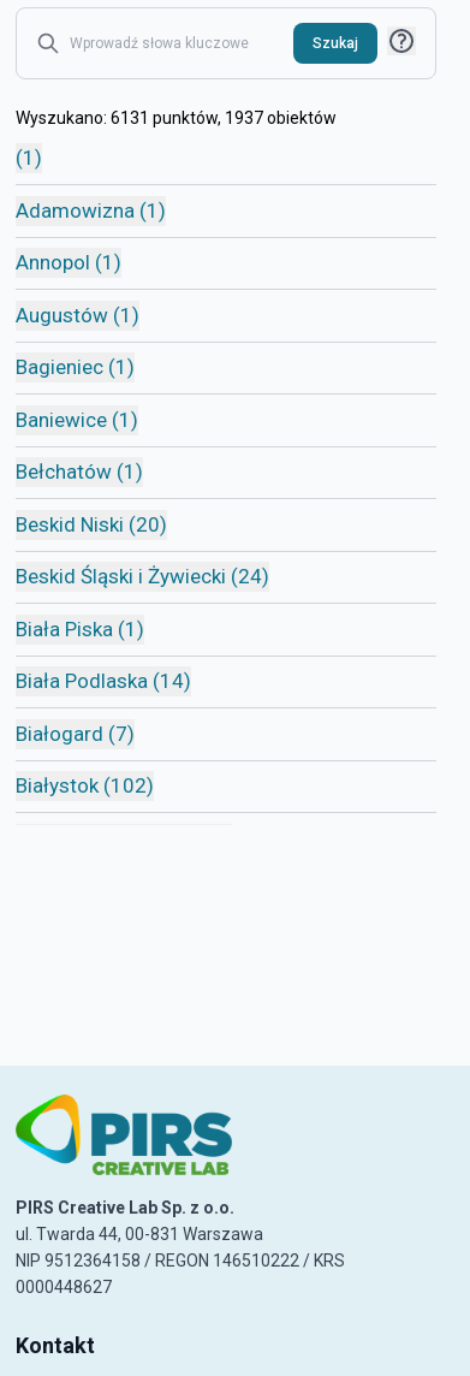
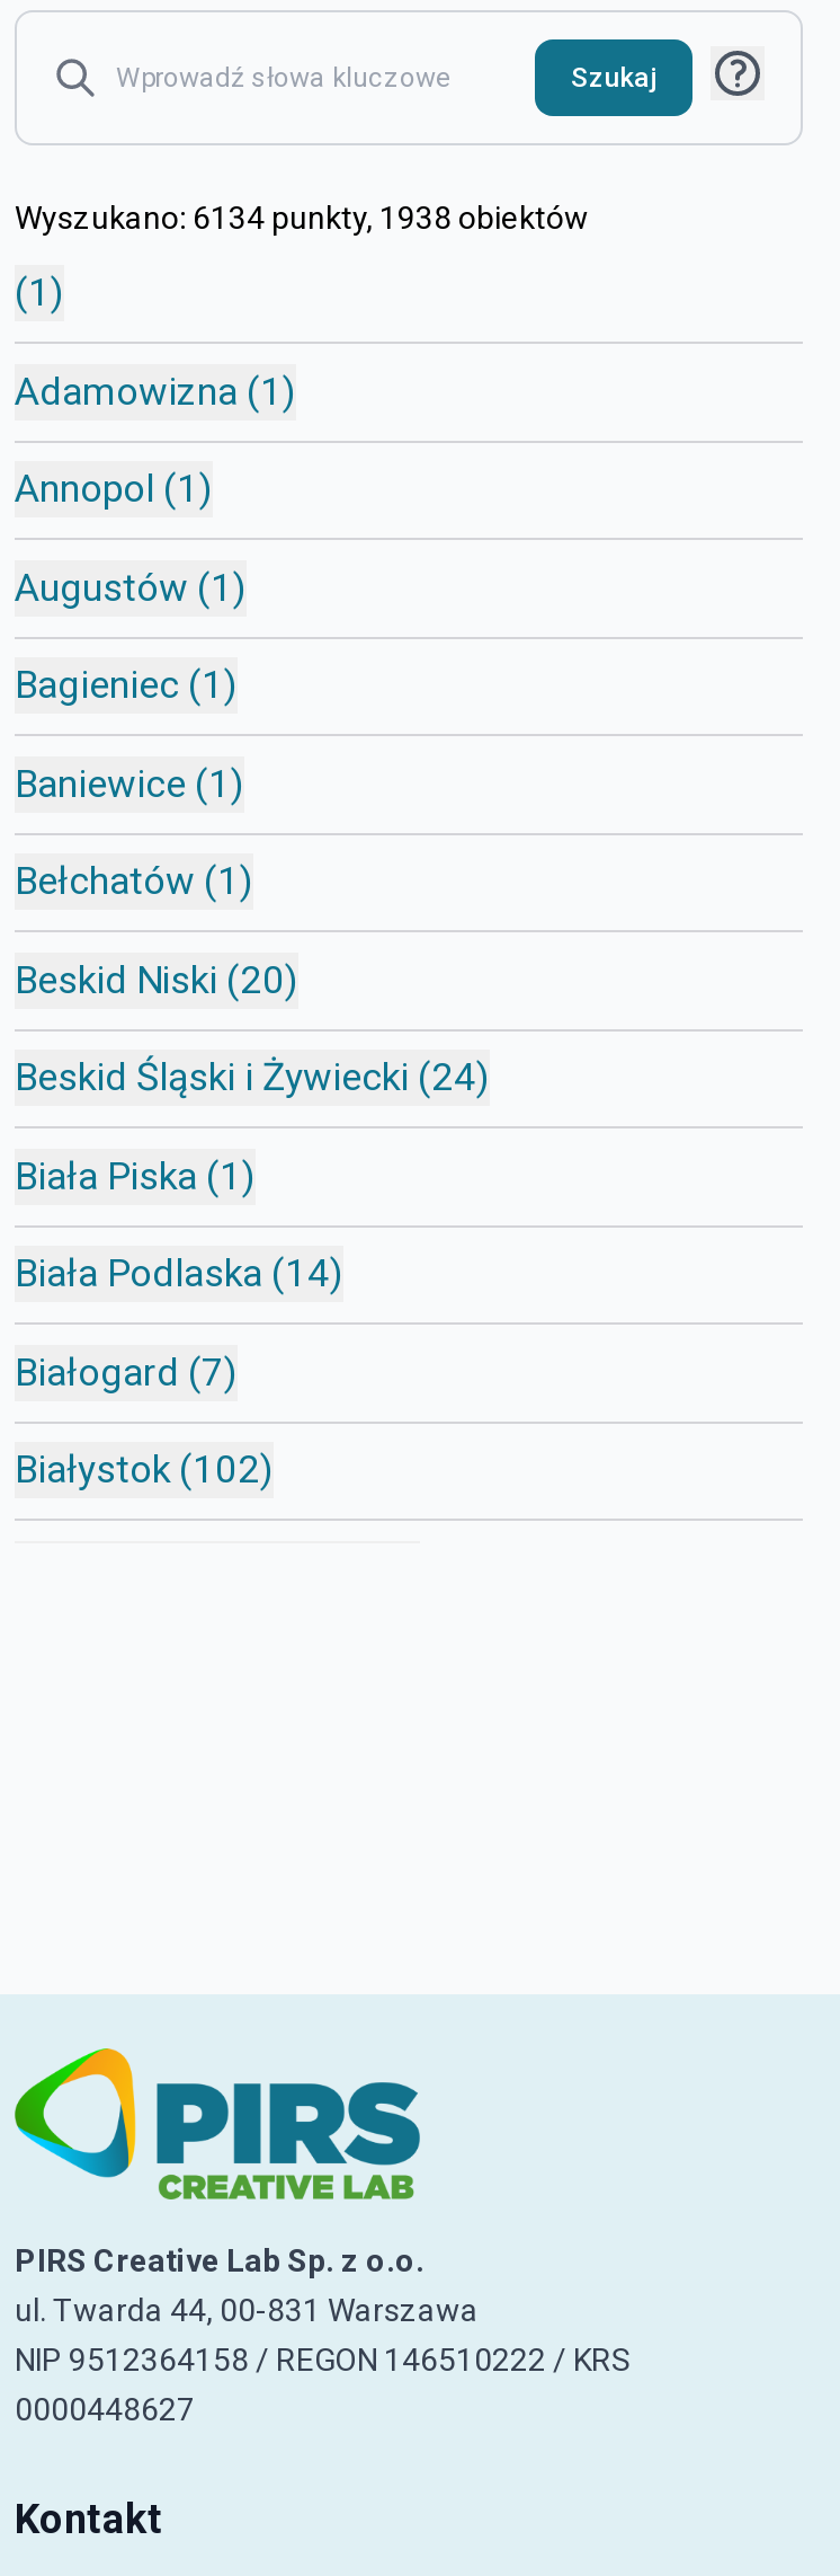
[16,108,337,127] Wyszukano: 6131 punktów, 1937 obiektów -> [15,200,589,236] Wyszukano: 6134 punkty, 1938 obiektów

